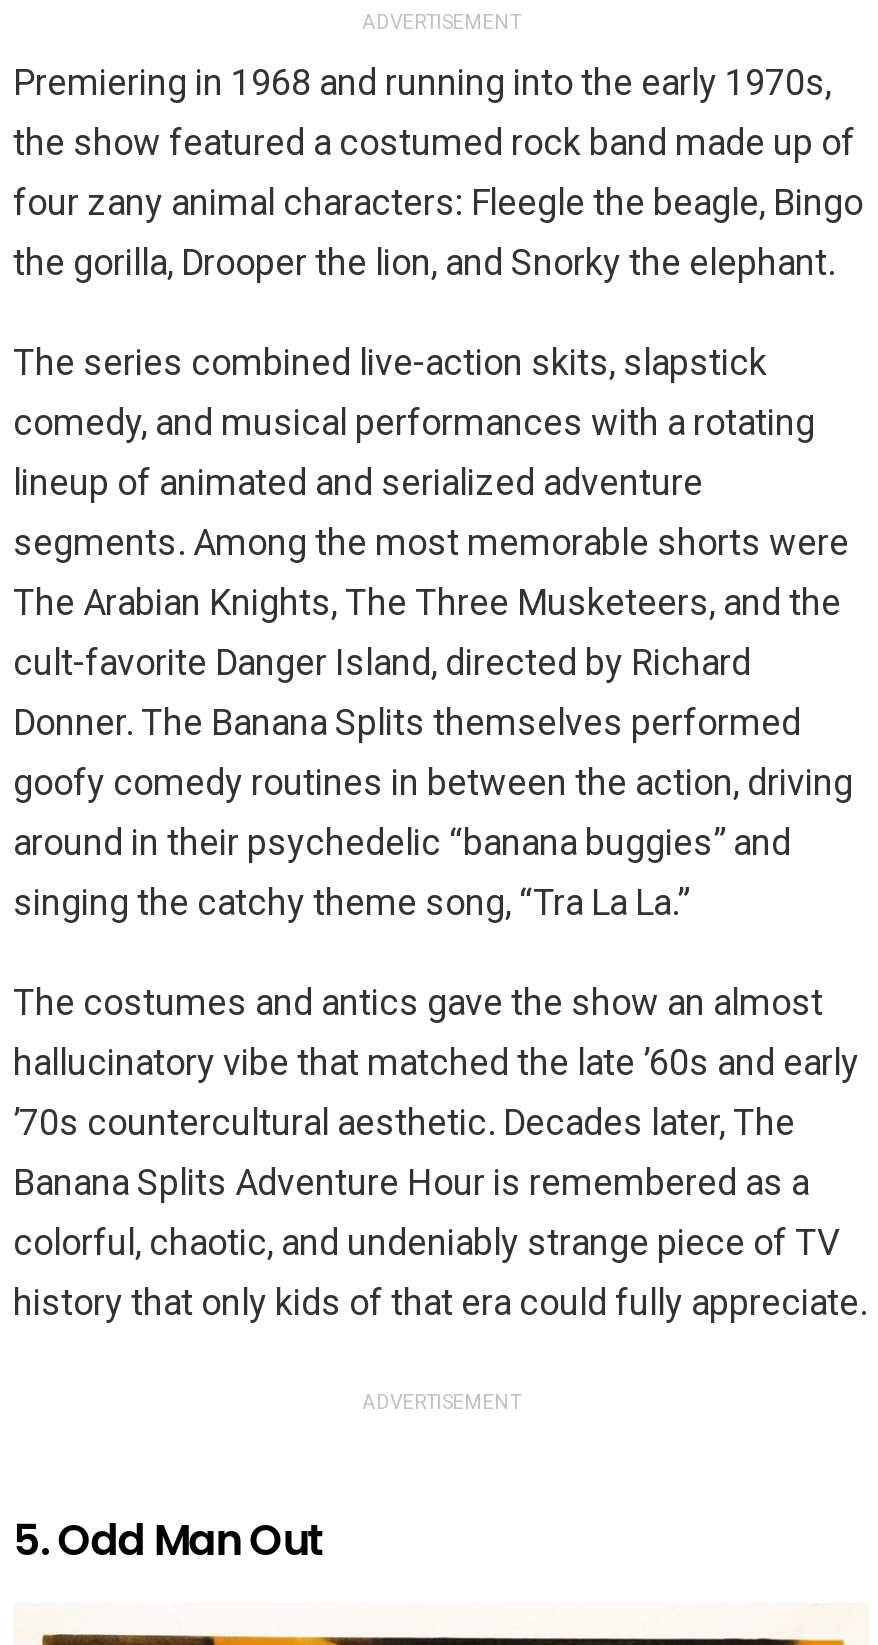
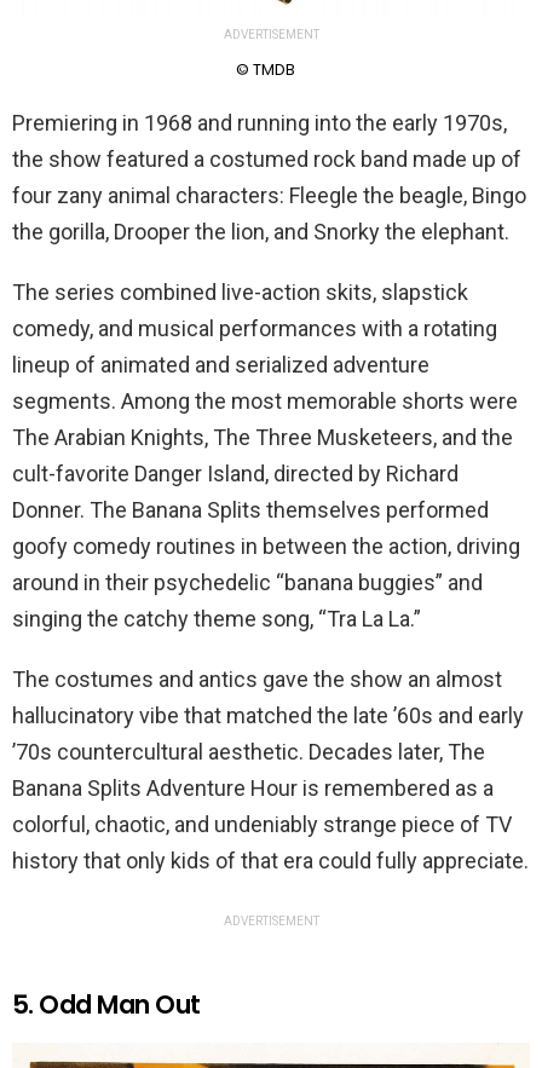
none -> [235,58,295,81] © TMDB

